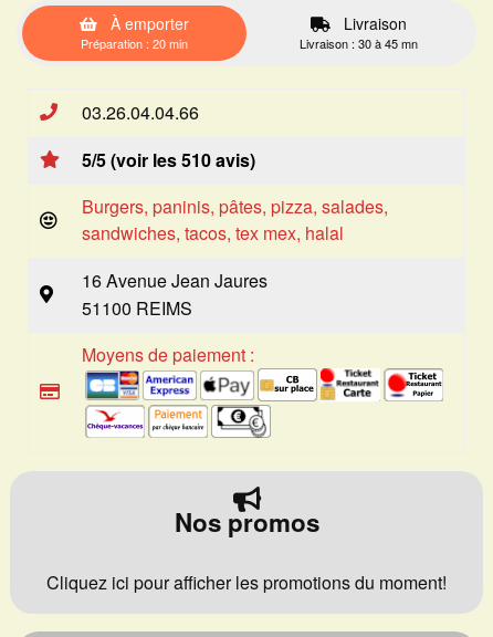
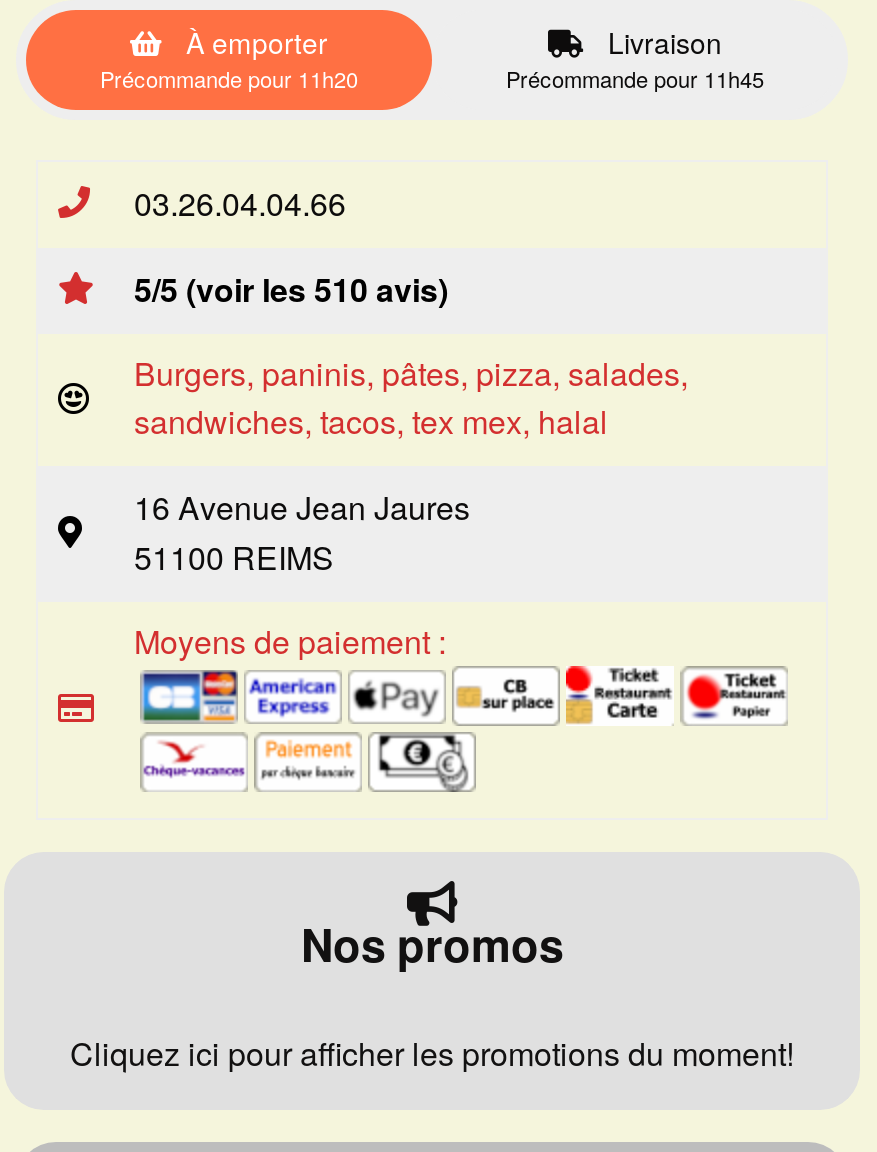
[81,34,188,52] Préparation : 20 min -> [100,62,358,94] Précommande pour 11h20
[300,34,418,52] Livraison : 30 à 45 mn -> [506,62,764,94] Précommande pour 11h45

